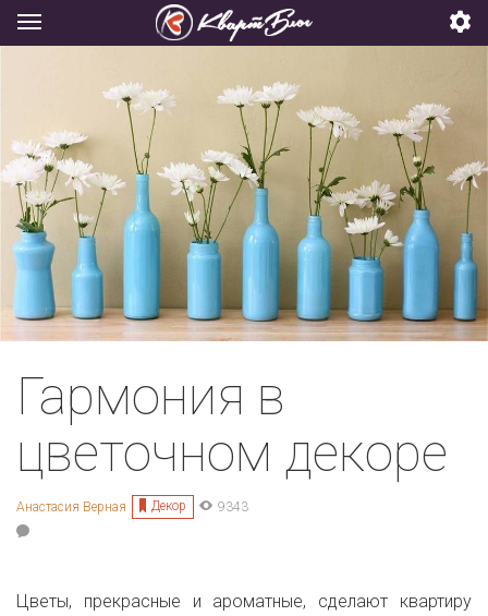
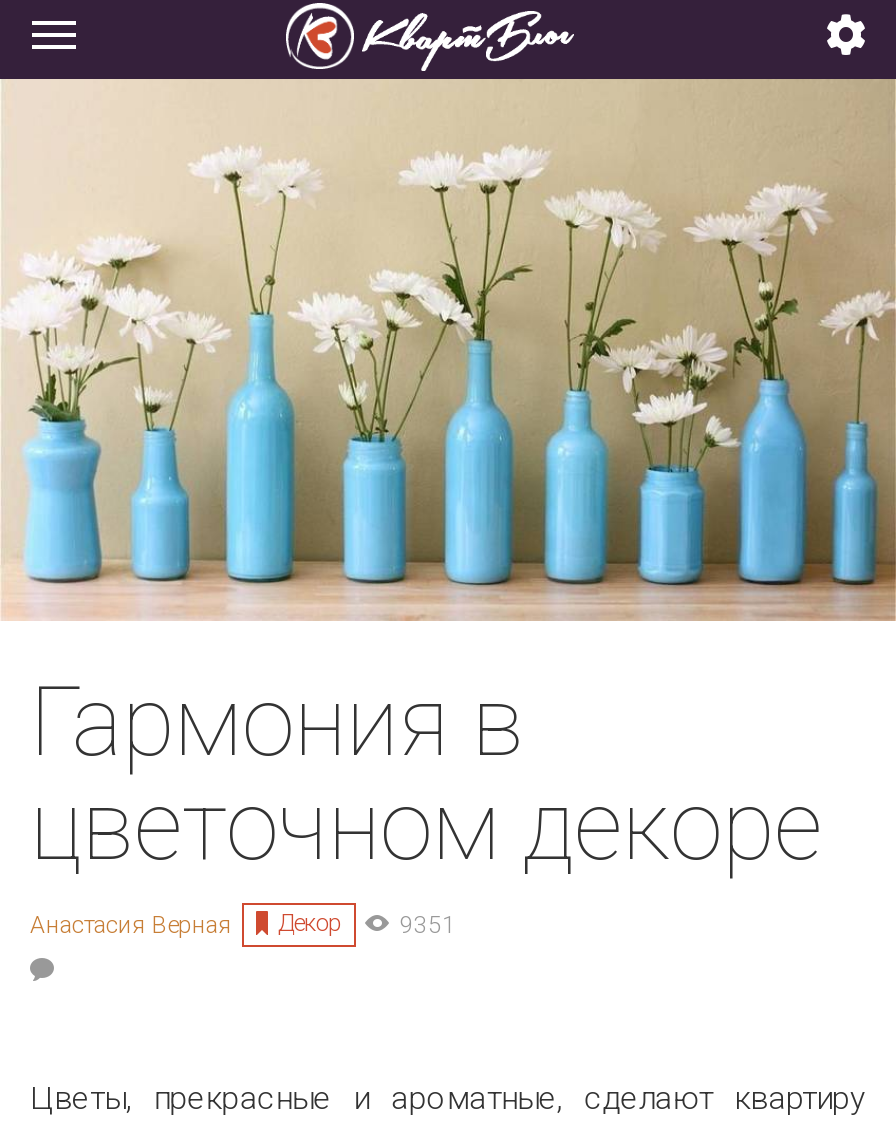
[218,499,248,514] 9343 -> [400,911,456,939] 9351

